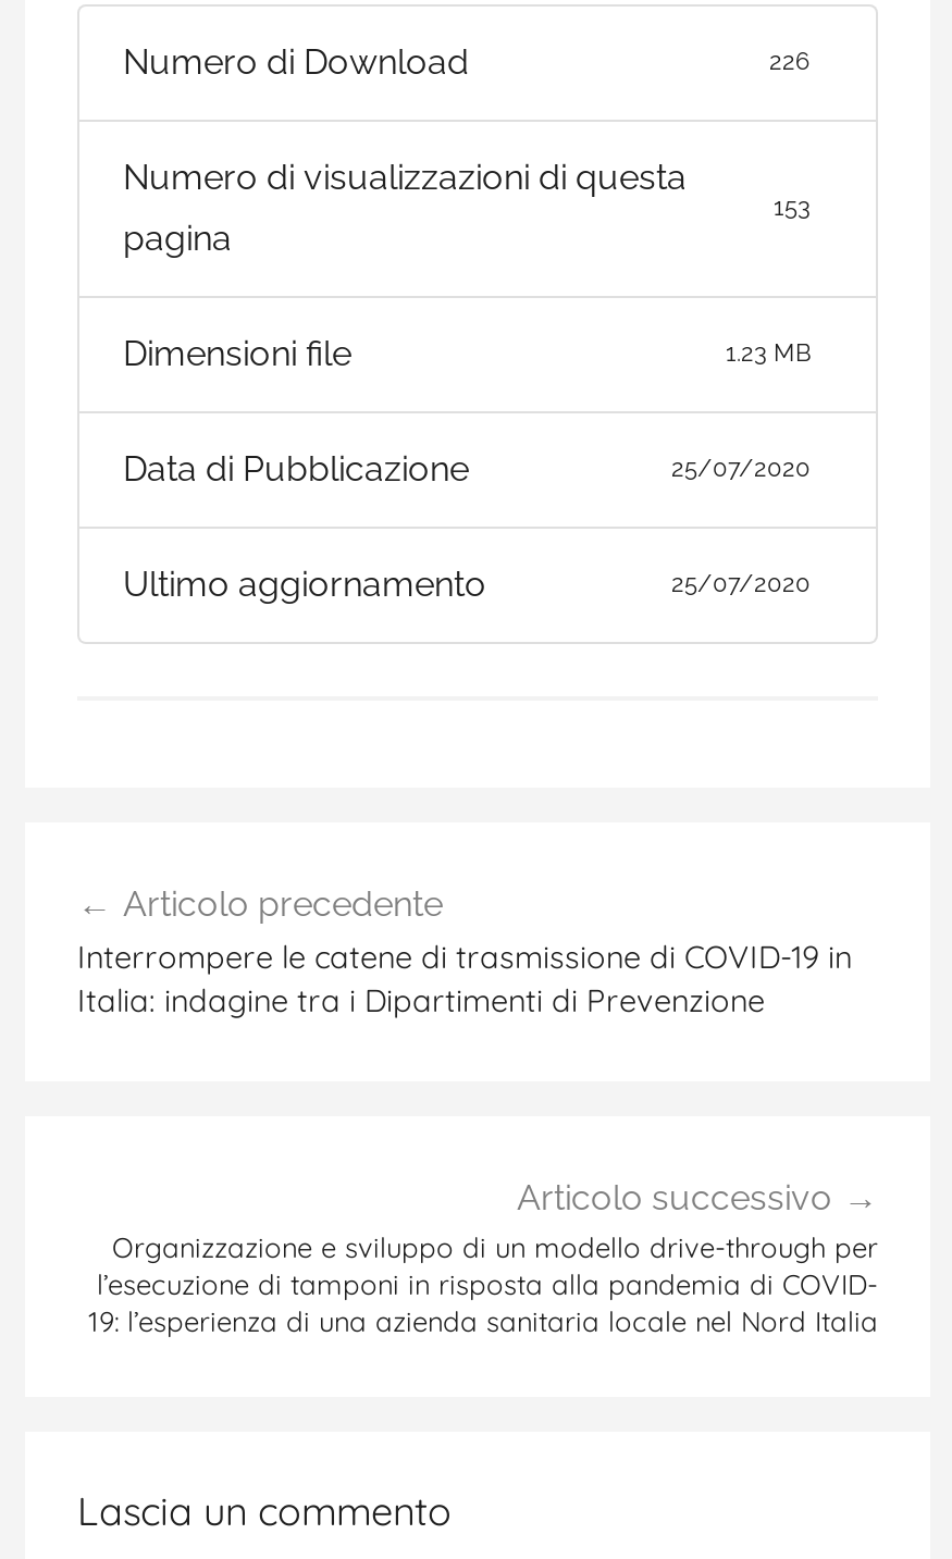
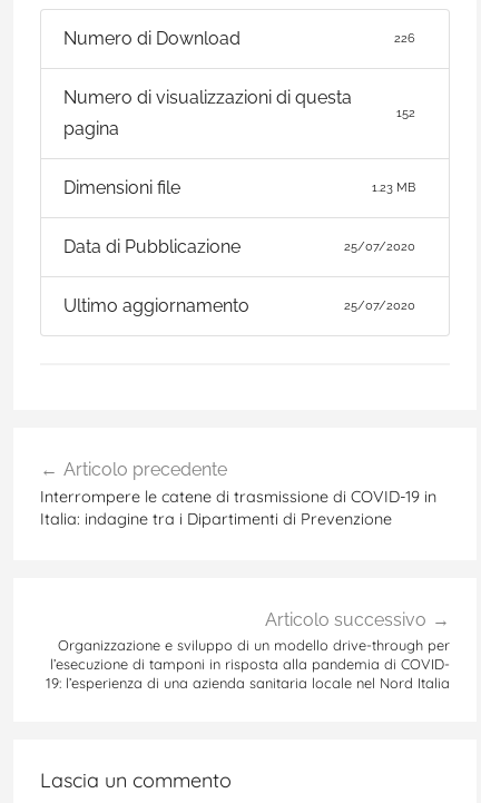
[774,193,811,221] 153 -> [396,105,415,120] 152

